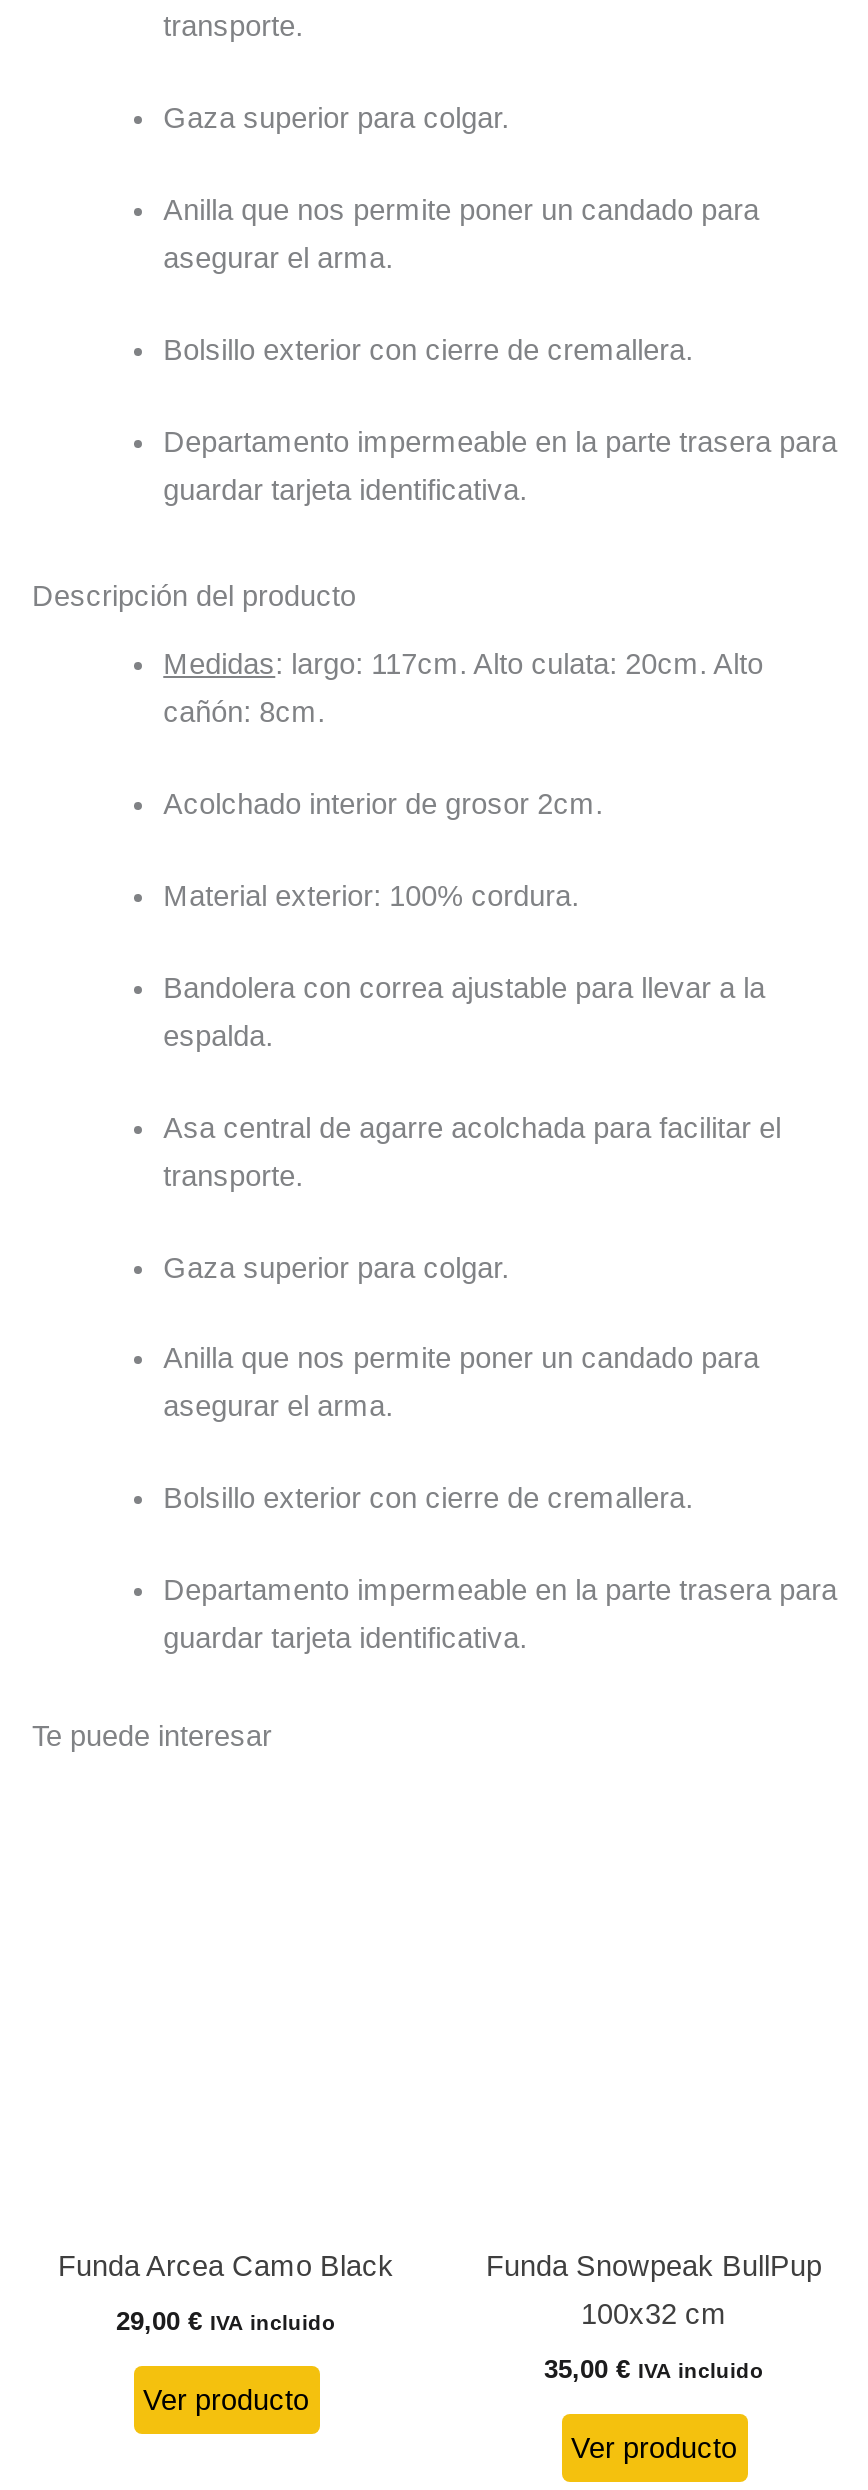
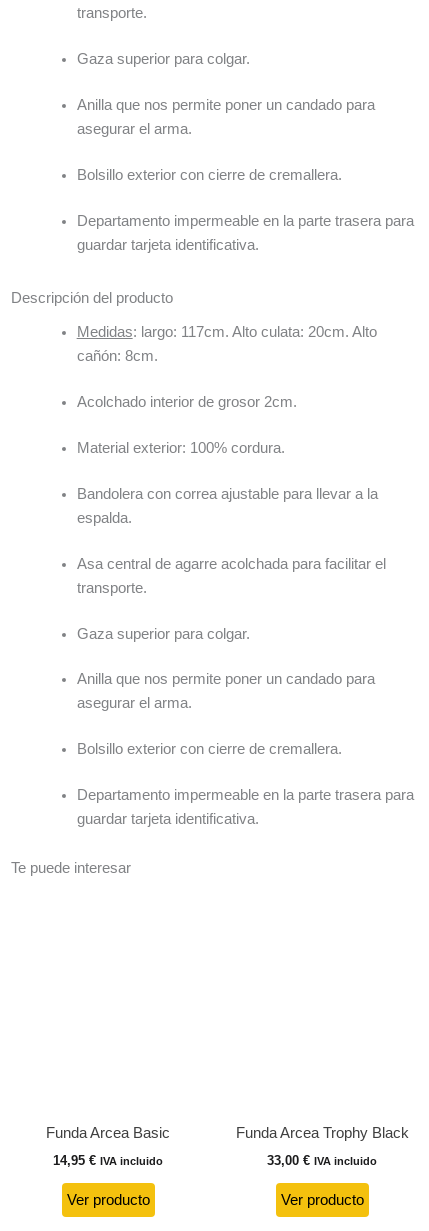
[58,2250,394,2282] Funda Arcea Camo Black -> [46,1125,170,1141] Funda Arcea Basic
[486,2250,822,2385] Funda Snowpeak BullPup | 100x32 cm | 35,00 € IVA incluido -> [235,1125,408,1168] Funda Arcea Trophy Black | 33,00 € IVA incluido
[116,2307,336,2337] 29,00 € IVA incluido -> [53,1153,163,1168] 14,95 € IVA incluido

